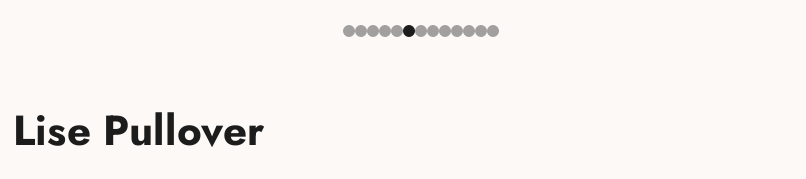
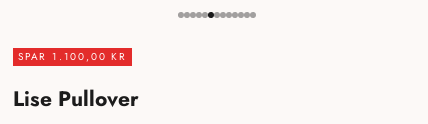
none -> [18,49,127,64] SPAR 1.100,00 KR

